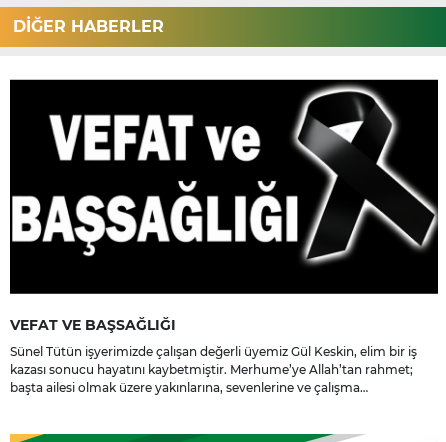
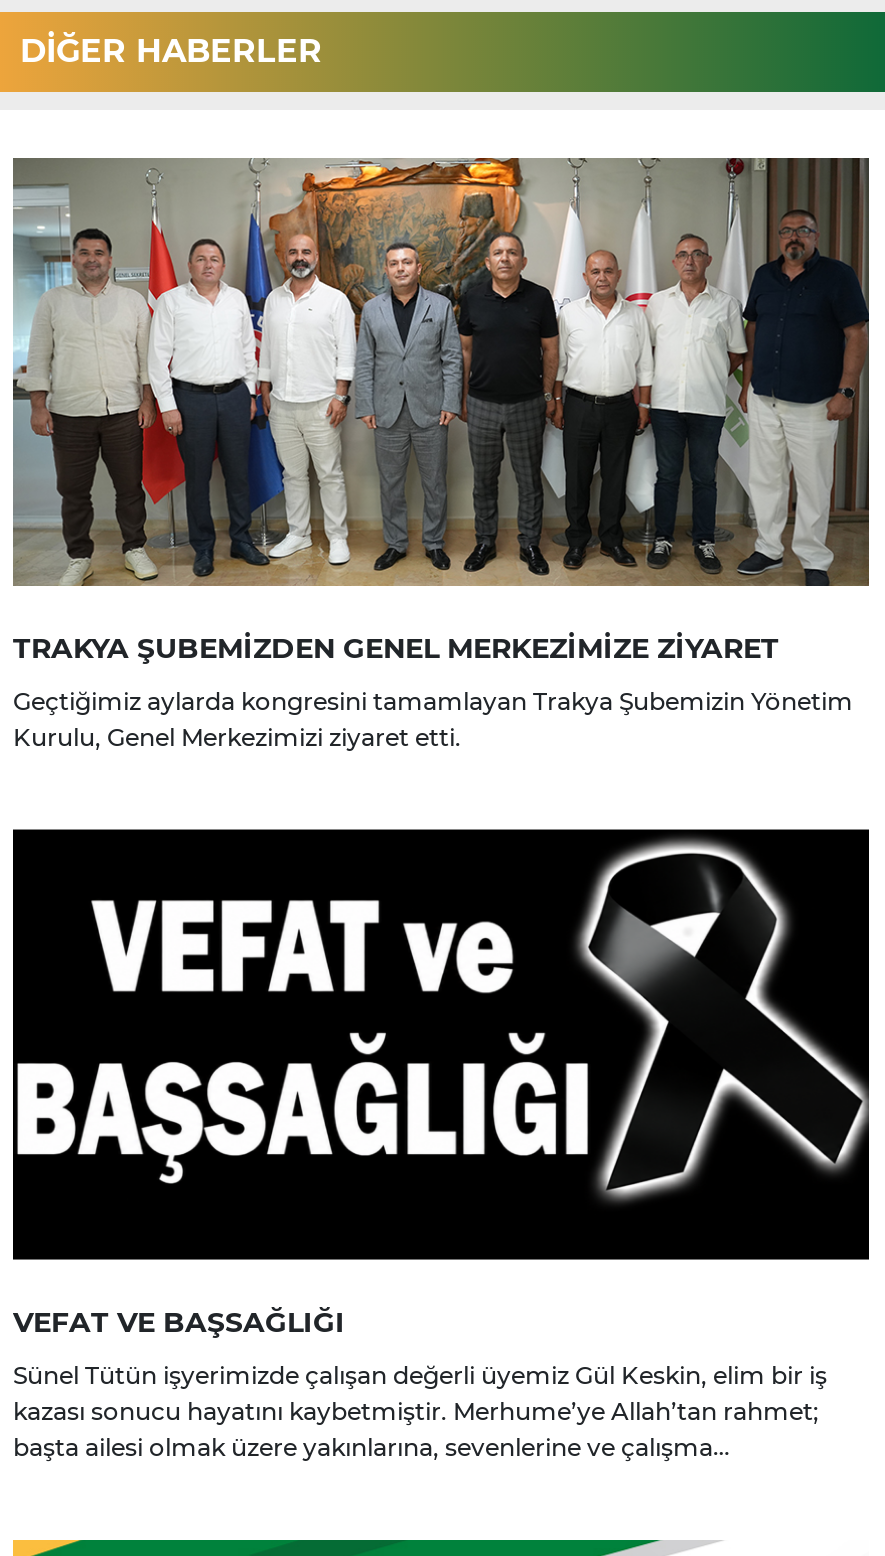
none -> [13,156,869,752] [image] | TRAKYA ŞUBEMİZDEN GENEL MERKEZİMİZE ZİYARET | Geçtiğimiz aylarda kongresini tamamlayan Trakya Şubemizin Yönetim | Kurulu, Genel Merkezimizi ziyaret etti.

